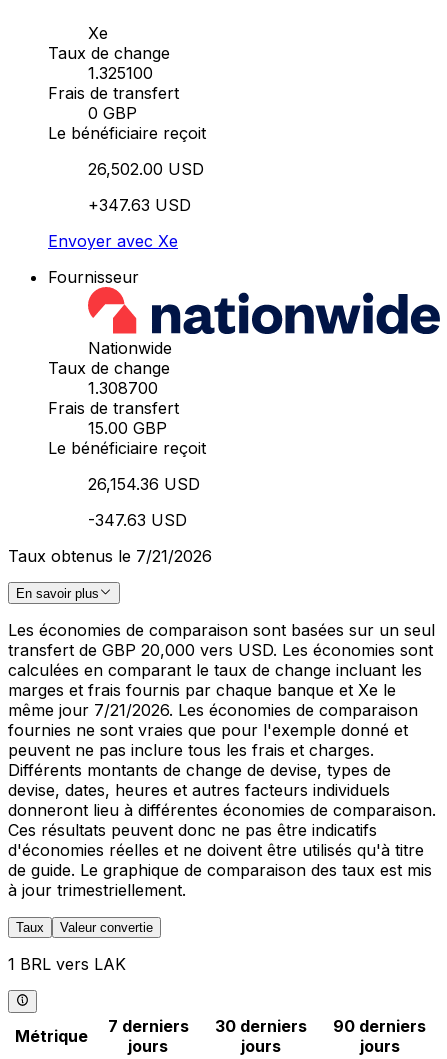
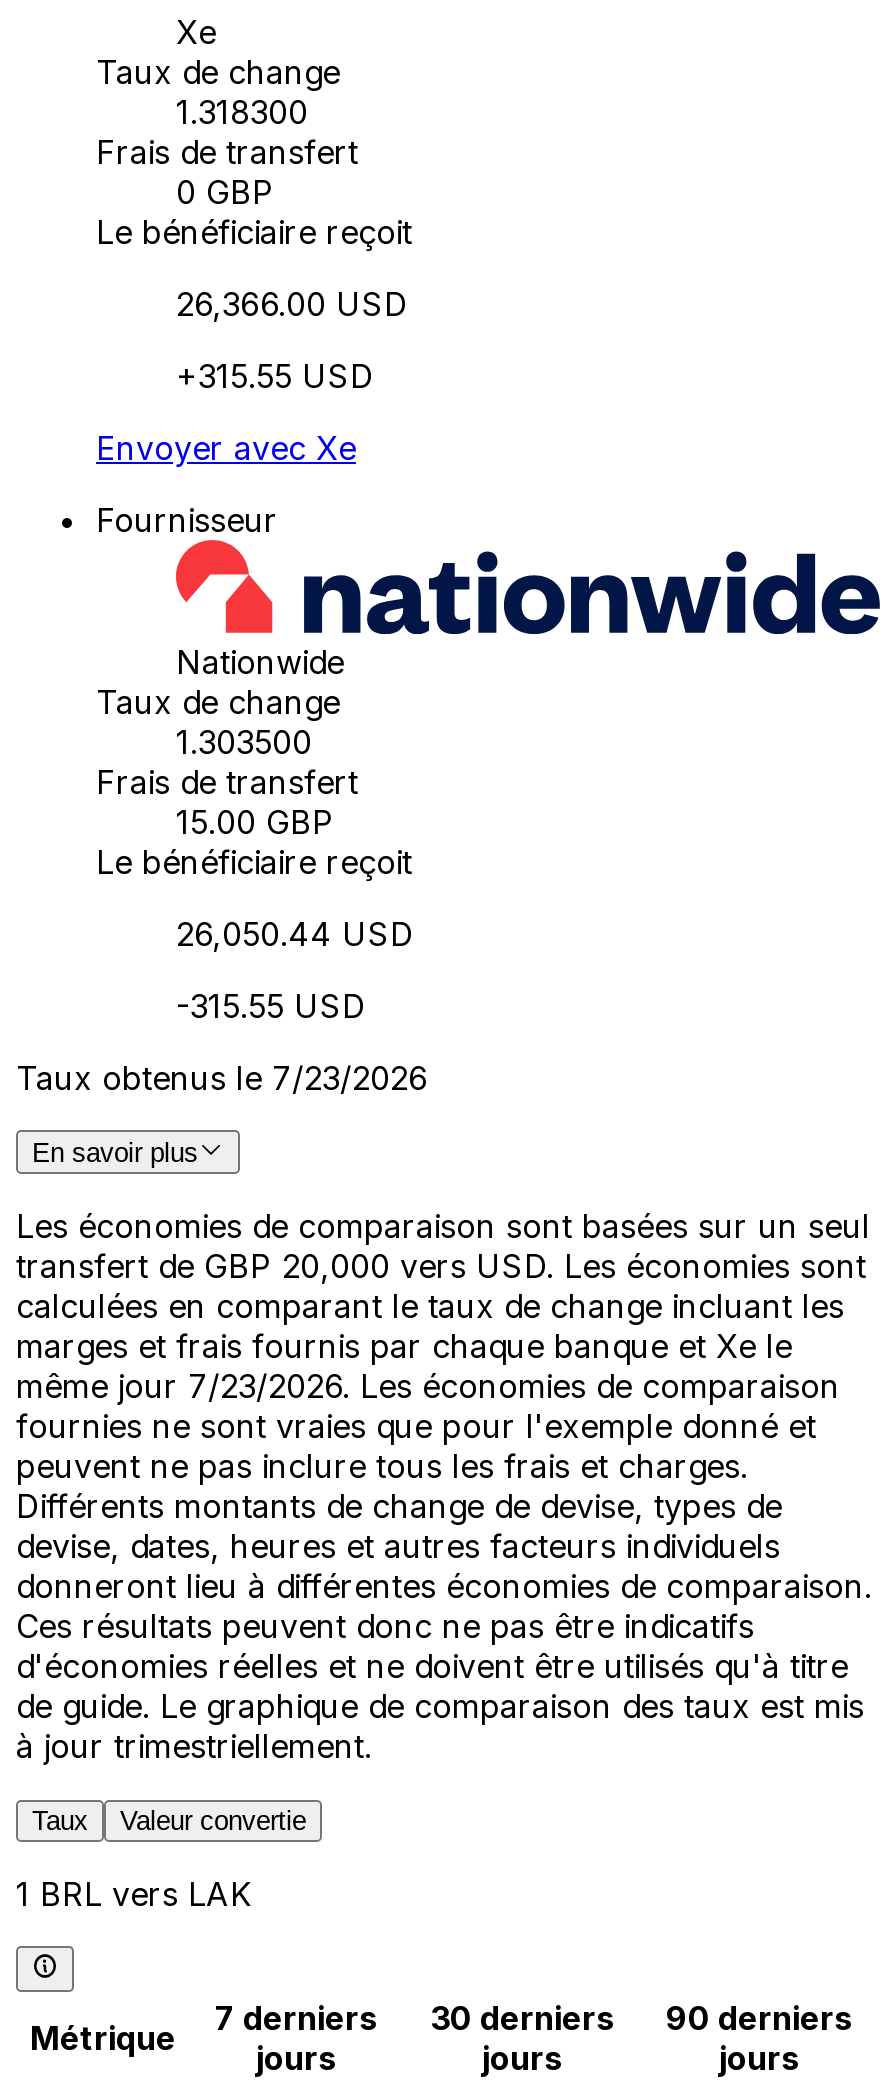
[88,63,153,83] 1.325100 -> [176,92,308,132] 1.318300
[88,159,204,179] 26,502.00 USD -> [176,284,408,324] 26,366.00 USD
[88,195,191,215] +347.63 USD -> [176,356,374,396] +315.55 USD
[88,378,158,398] 1.308700 -> [176,722,312,762] 1.303500
[88,474,200,494] 26,154.36 USD -> [176,914,414,954] 26,050.44 USD
[88,510,187,530] -347.63 USD -> [176,986,366,1026] -315.55 USD
[8,546,212,566] Taux obtenus le 7/21/2026 -> [16,1058,428,1098] Taux obtenus le 7/23/2026
[8,700,418,720] même jour 7/21/2026. Les économies de comparaison -> [16,1367,840,1407] même jour 7/23/2026. Les économies de comparaison

